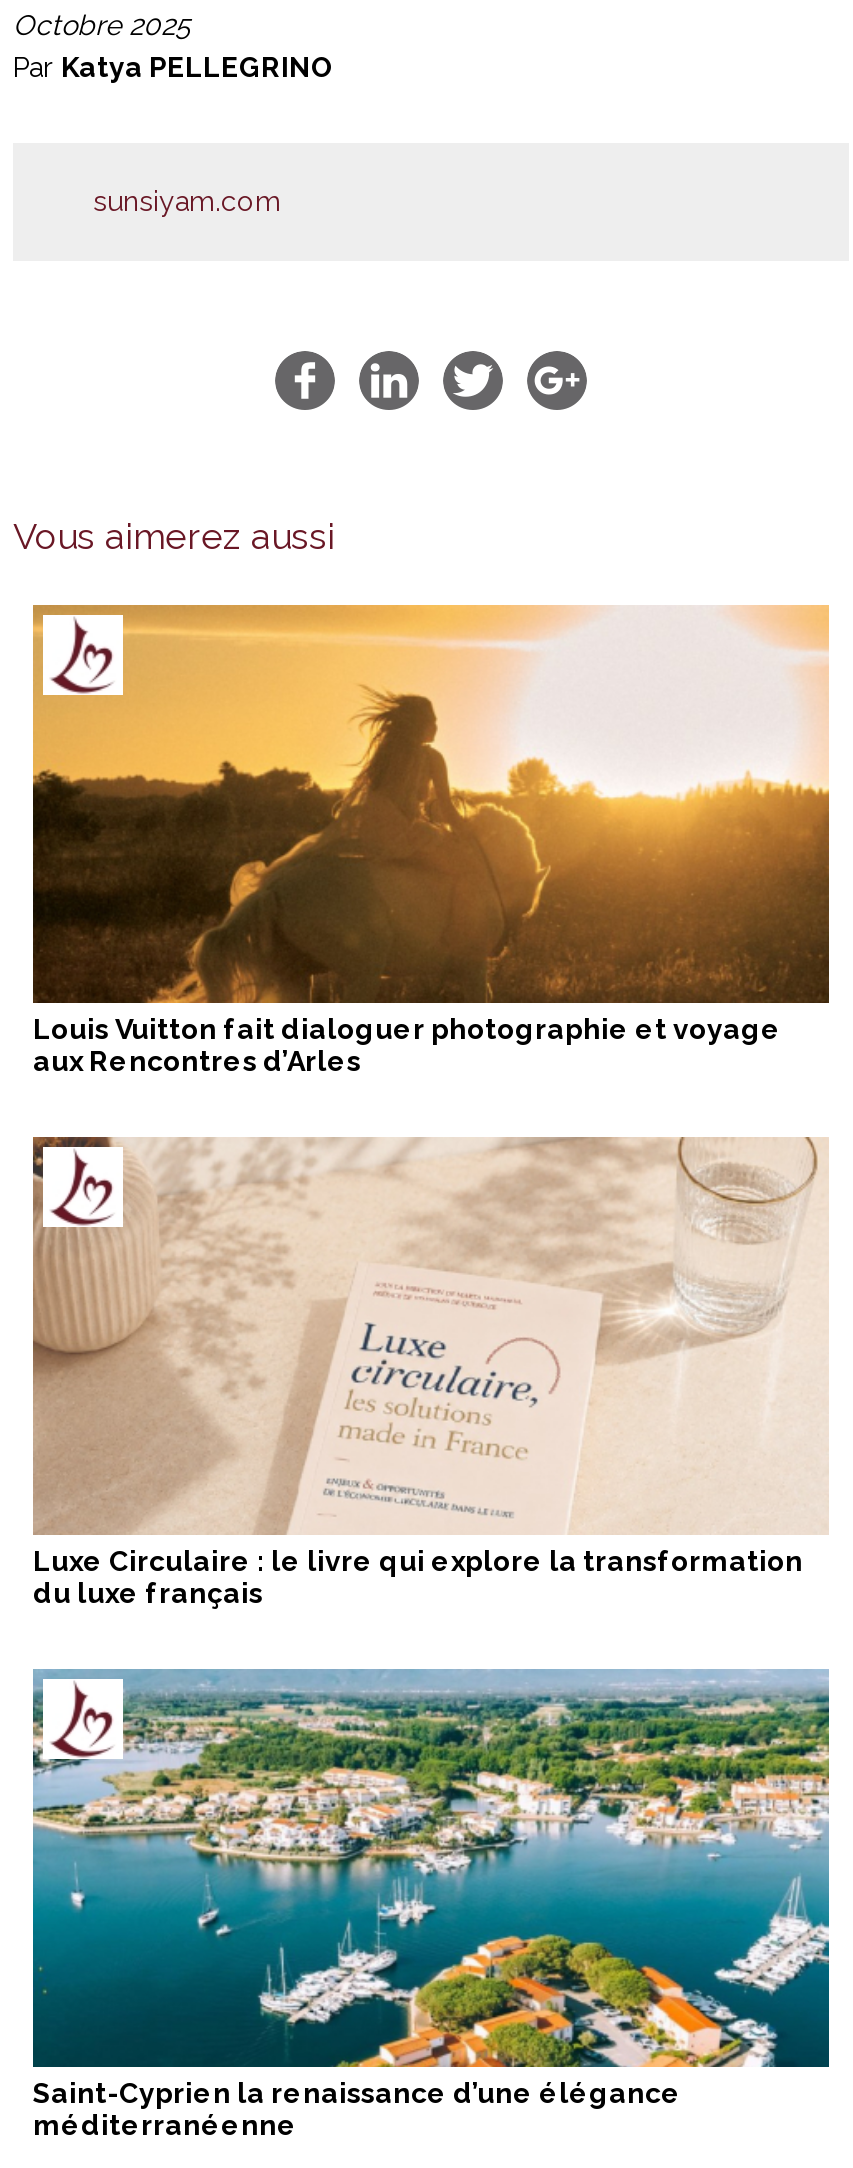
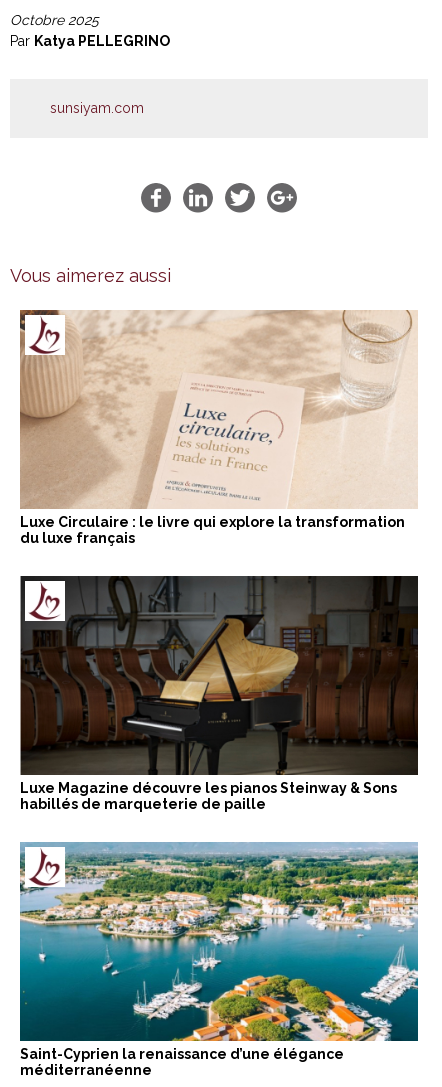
[31,605,831,1077] [image] | Louis Vuitton fait dialoguer photographie et voyage | aux Rencontres d’Arles -> none
moved [31,1135,827,1609] -> [19,309,417,546]: [image] | Luxe Circulaire : le livre qui explore la transformation | du luxe français
none -> [20,575,419,812] [image] | Luxe Magazine découvre les pianos Steinway & Sons | habillés de marqueterie de paille

